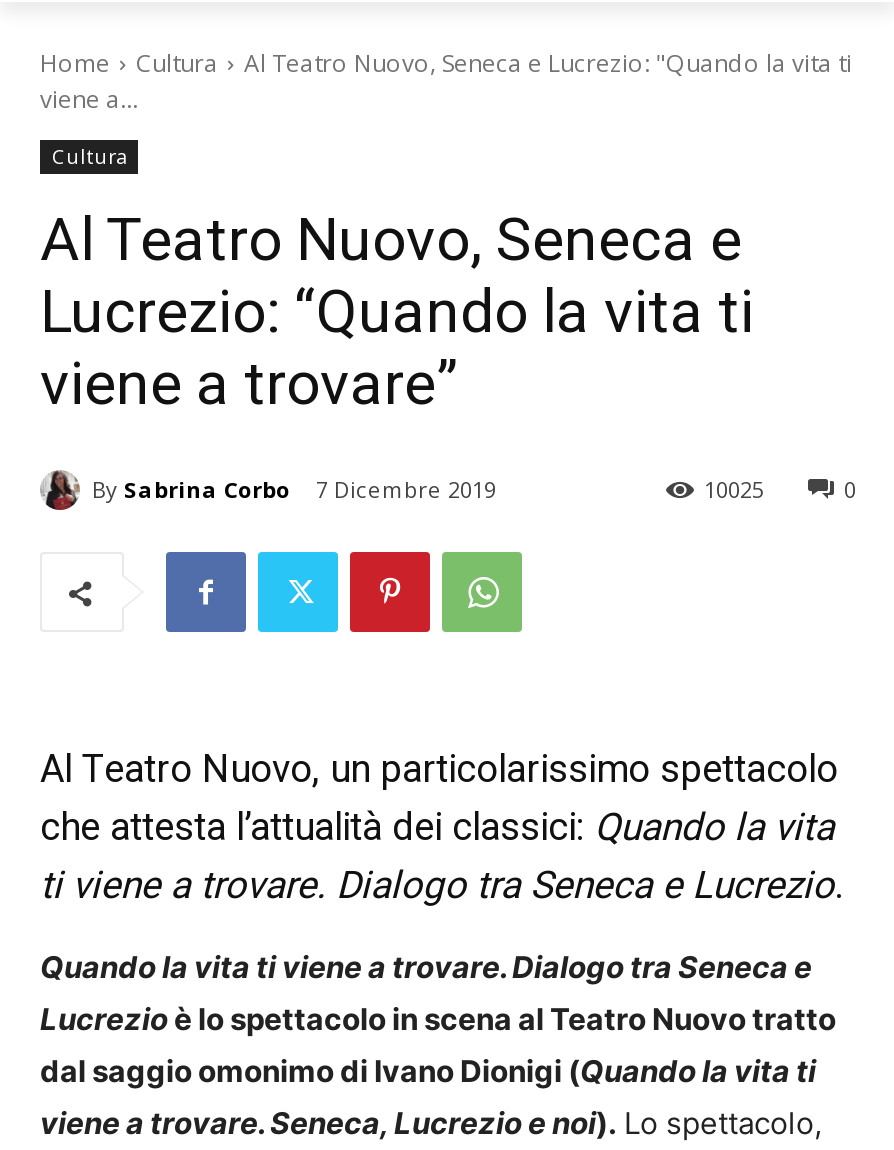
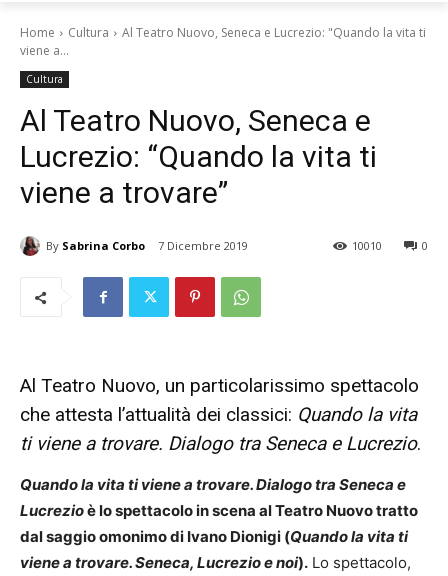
[704,474,764,504] 10025 -> [352,238,382,253] 10010

